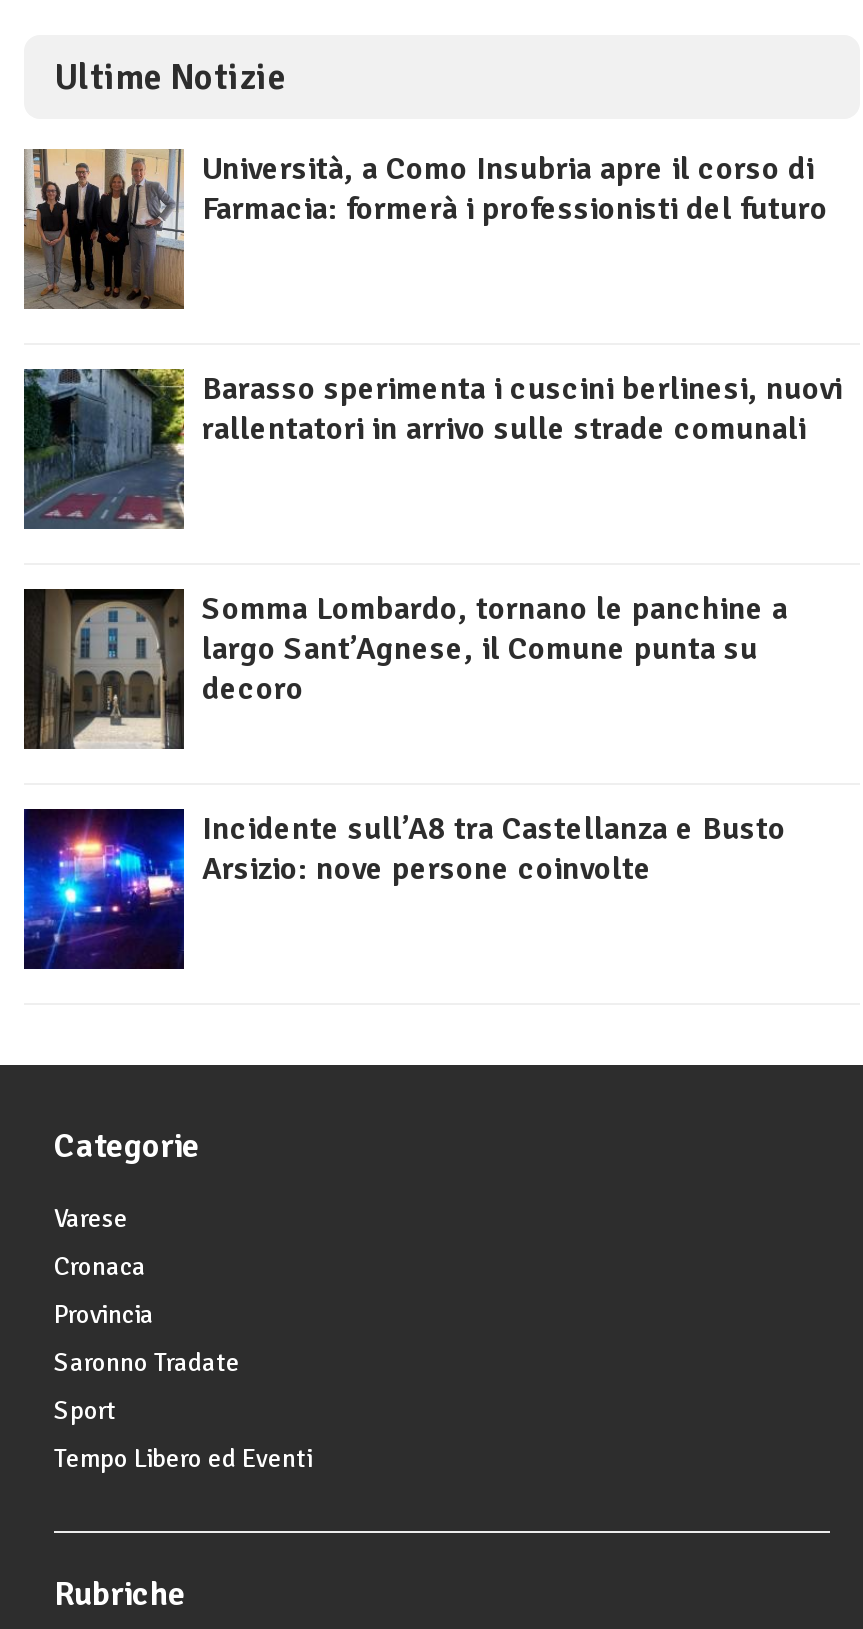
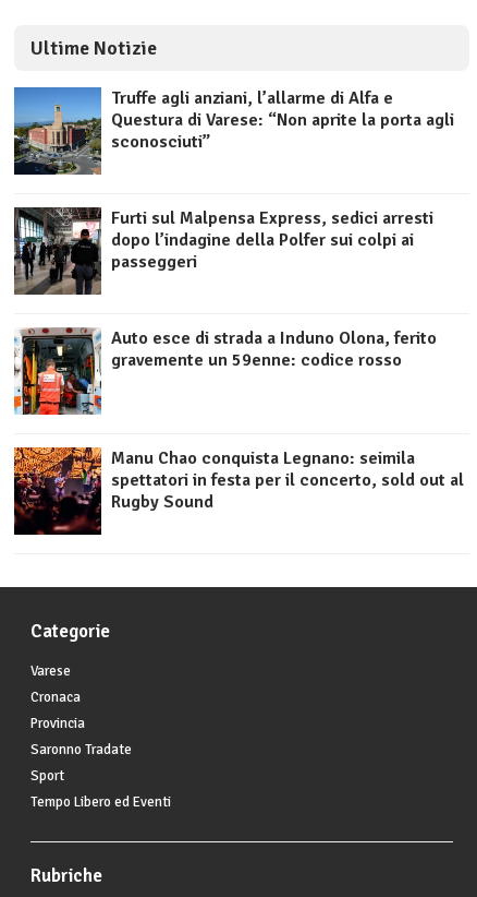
[22,147,828,311] [image] | Università, a Como Insubria apre il corso di | Farmacia: formerà i professionisti del futuro -> [13,86,454,176] [image] | Truffe agli anziani, l’allarme di Alfa e | Questura di Varese: “Non aprite la porta agli | sconosciuti”
[22,367,844,529] [image] | Barasso sperimenta i cuscini berlinesi, nuovi | rallentatori in arrivo sulle strade comunali -> [13,206,433,295] [image] | Furti sul Malpensa Express, sedici arresti | dopo l’indagine della Polfer sui colpi ai | passeggeri
[22,587,788,751] [image] | Somma Lombardo, tornano le panchine a | largo Sant’Agnese, il Comune punta su | decoro -> [13,326,437,416] [image] | Auto esce di strada a Induno Olona, ferito | gravemente un 59enne: codice rosso
[22,807,786,971] [image] | Incidente sull’A8 tra Castellanza e Busto | Arsizio: nove persone coinvolte -> [13,446,464,535] [image] | Manu Chao conquista Legnano: seimila | spettatori in festa per il concerto, sold out al | Rugby Sound

